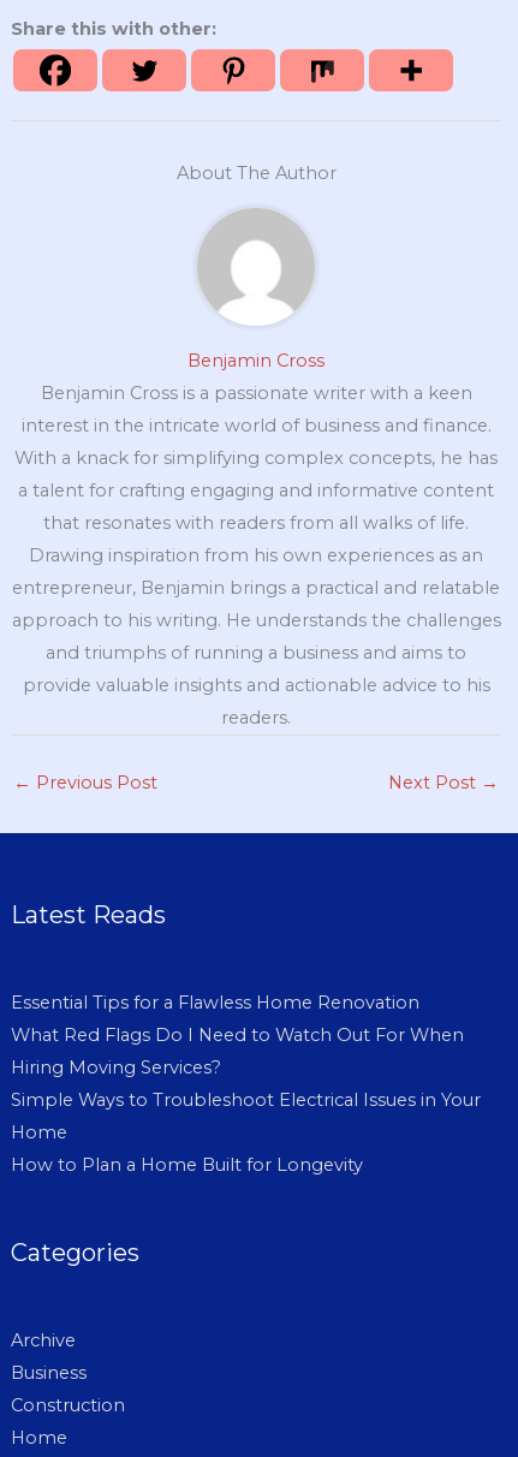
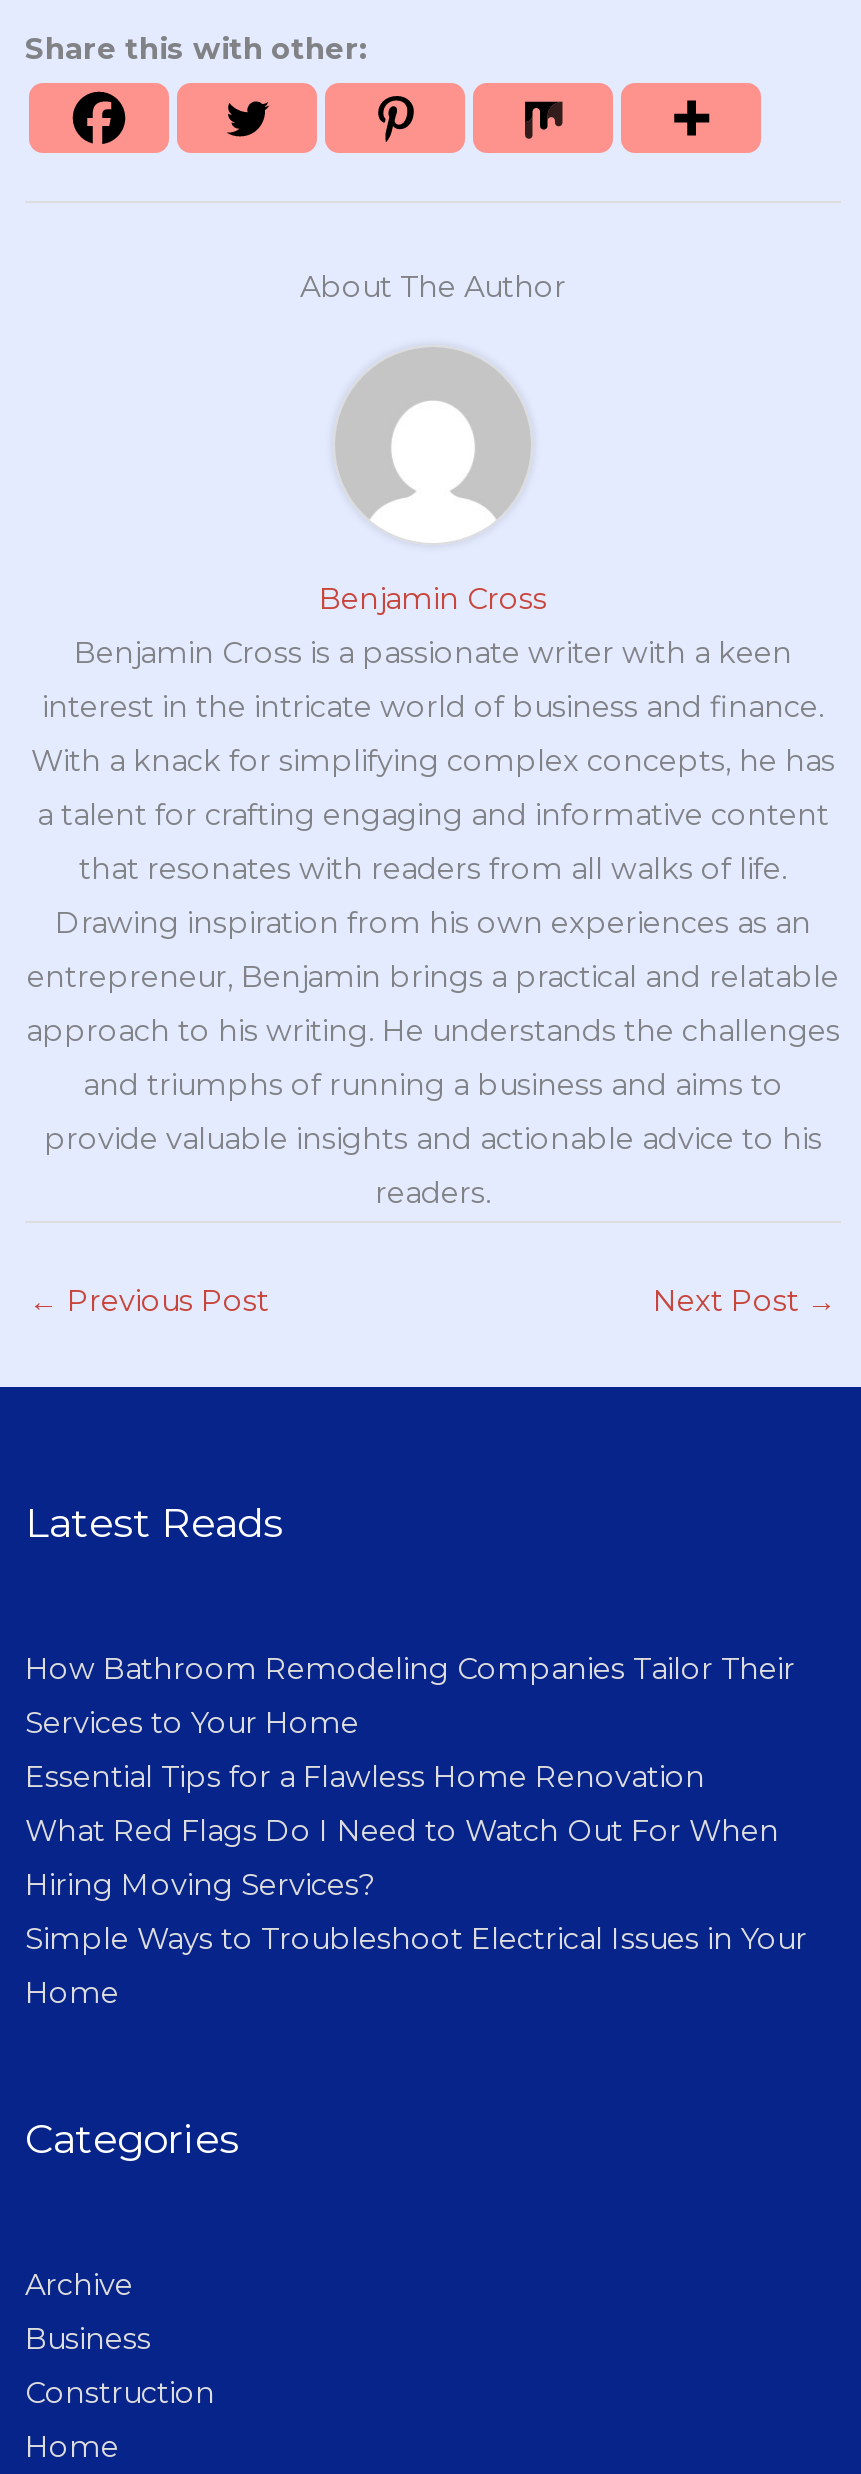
none -> [25,1651,795,1741] How Bathroom Remodeling Companies Tailor Their | Services to Your Home
moved [11,992,481,1144] -> [25,1759,807,2011]: Essential Tips for a Flawless Home Renovation | What Red Flags Do I Need to Watch Out For When | Hiring Moving Services? | Simple Ways to Troubleshoot Electrical Issues in Your | Home
[11,1154,363,1176] How to Plan a Home Built for Longevity -> none

